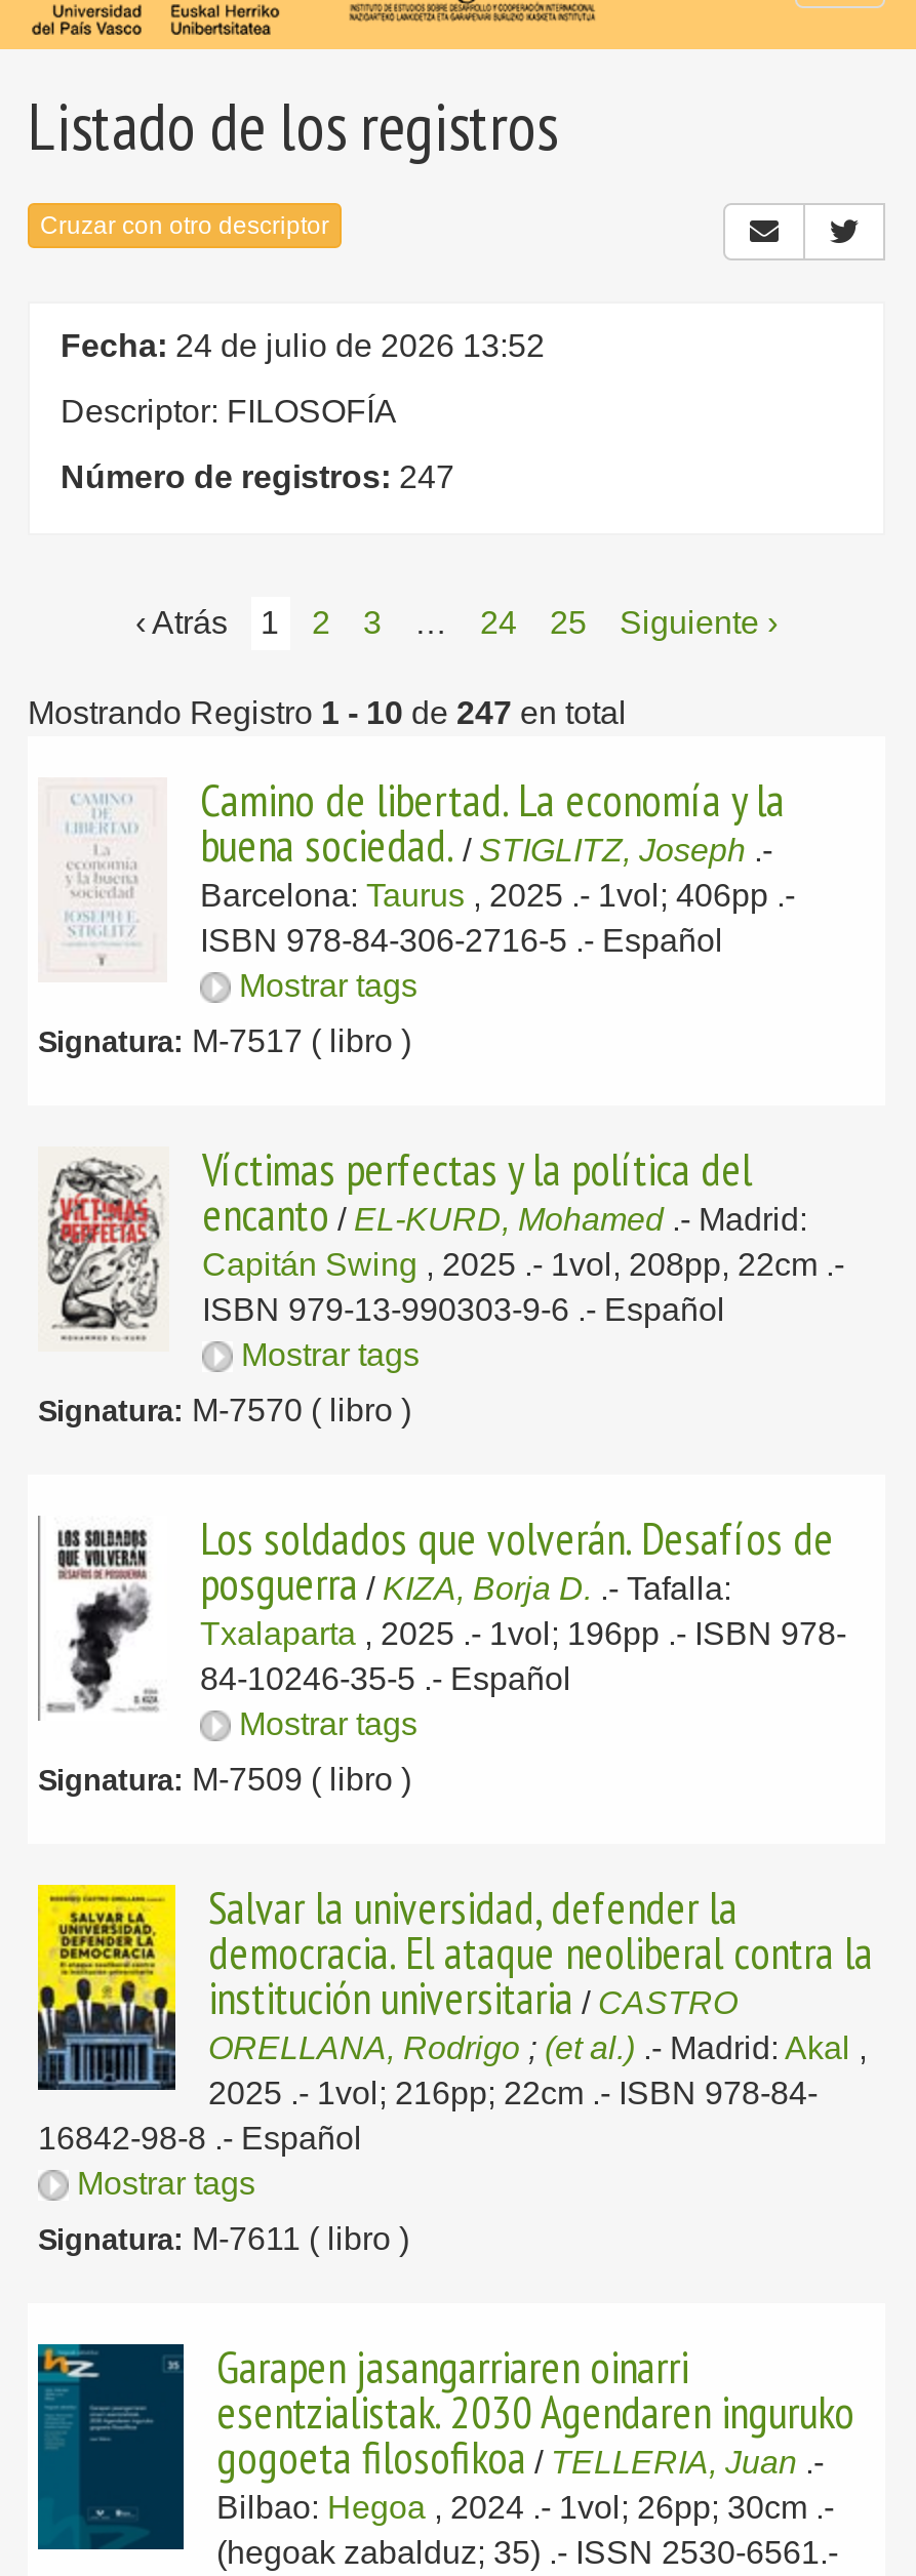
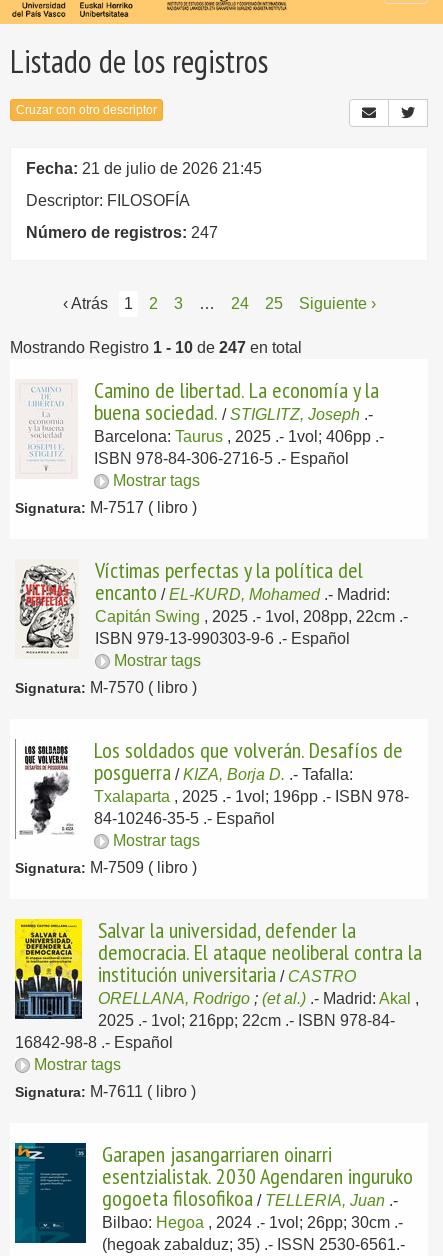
[61,328,545,363] Fecha: 24 de julio de 2026 13:52 -> [26,160,262,177] Fecha: 21 de julio de 2026 21:45

